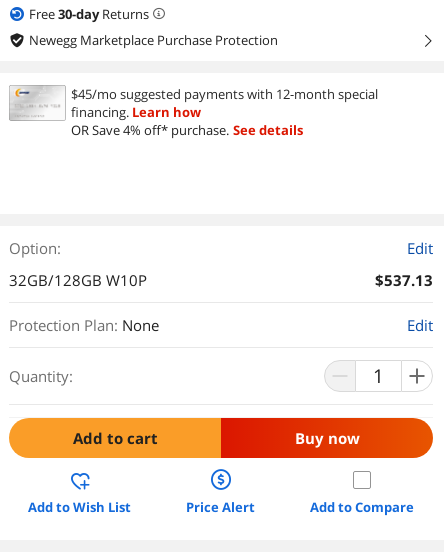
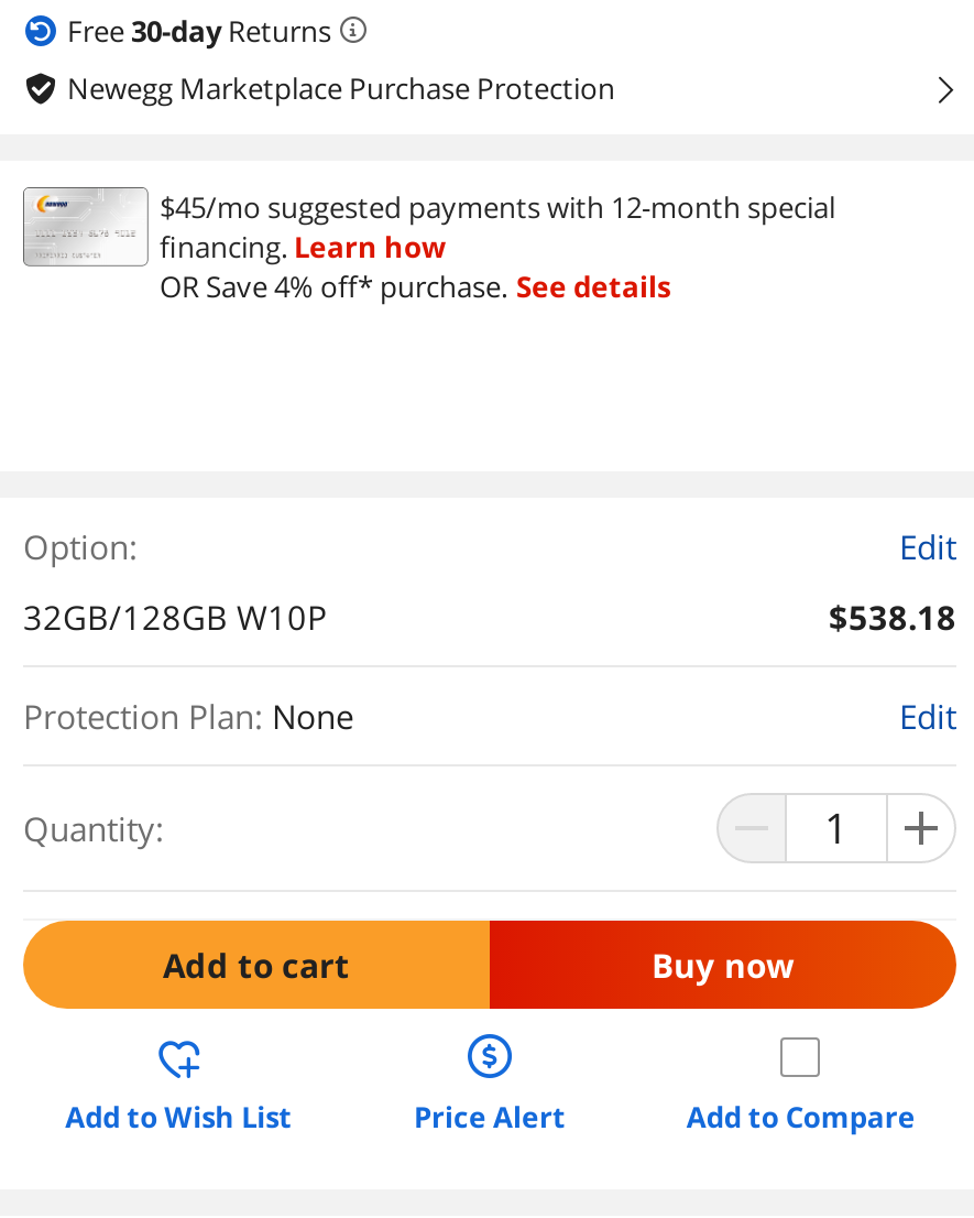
[375,270,433,290] $537.13 -> [829,595,956,639] $538.18

